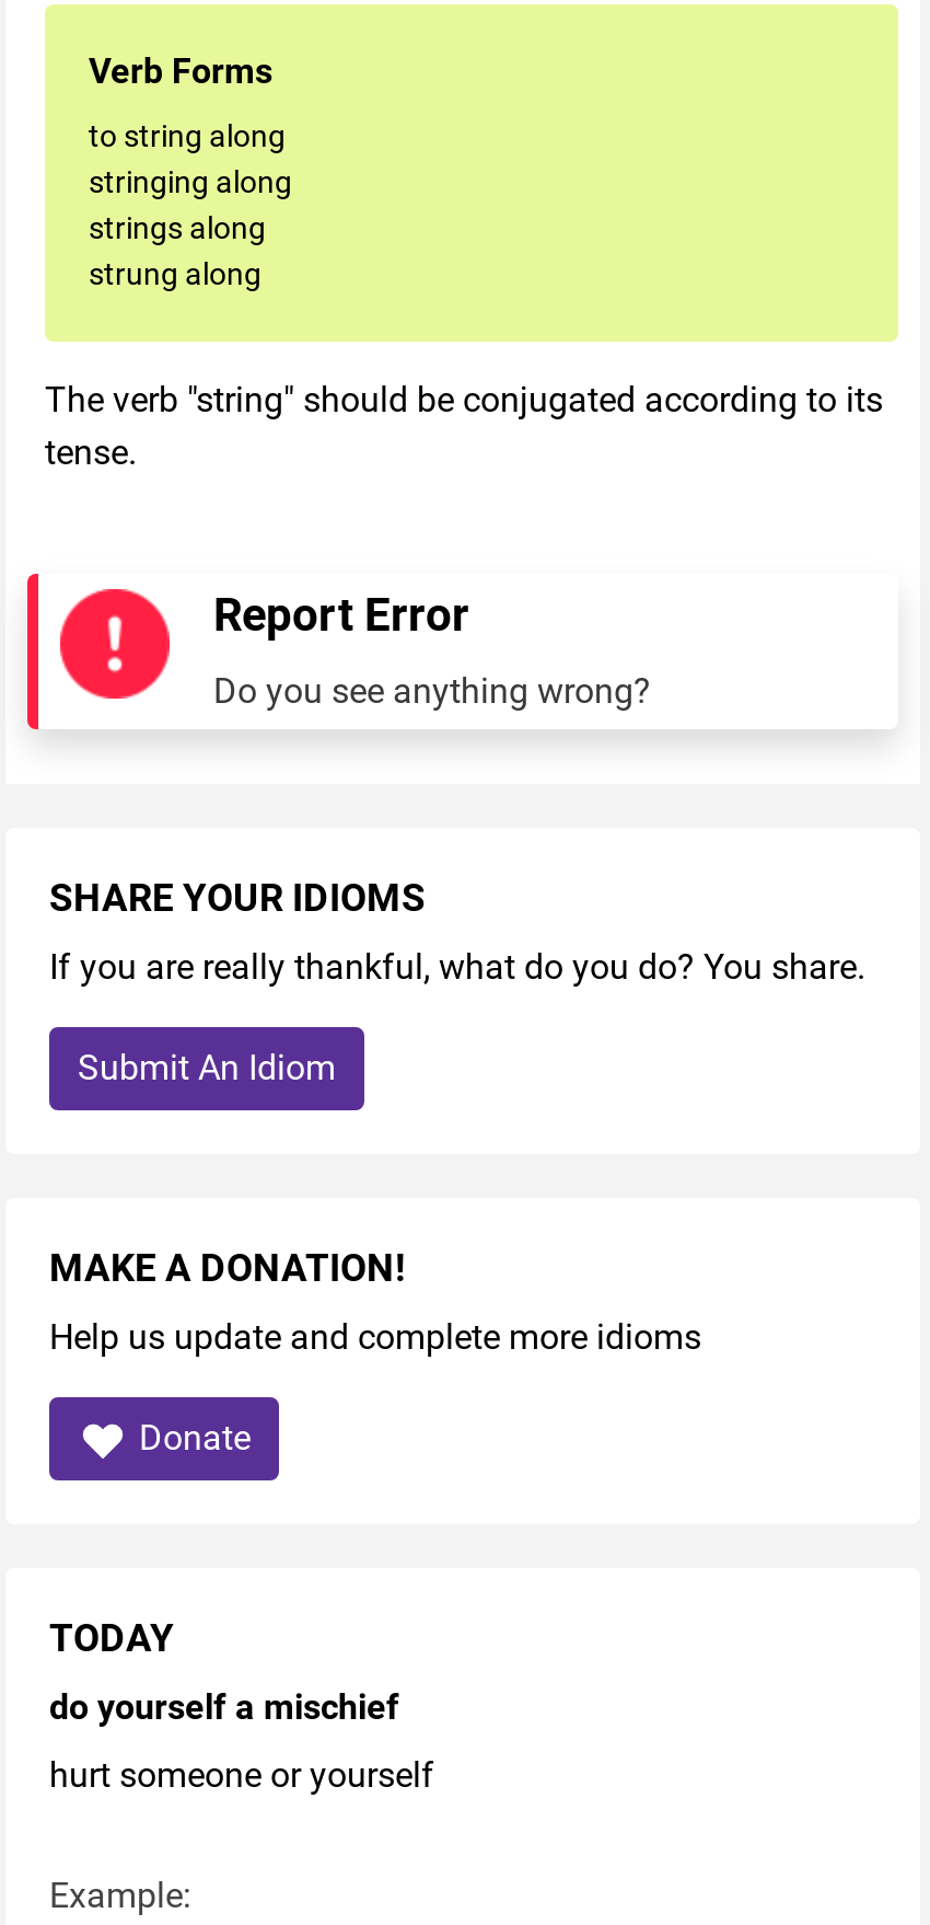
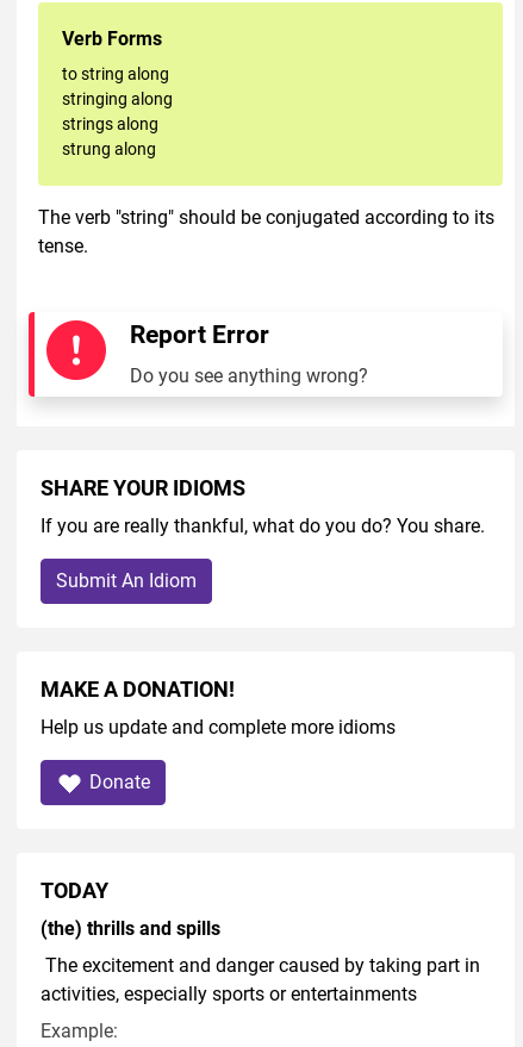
[49,1687,399,1728] do yourself a mischief -> [41,917,220,940] (the) thrills and spills
[49,1754,434,1796] hurt someone or yourself -> [41,954,480,1005] The excitement and danger caused by taking part in | activities, especially sports or entertainments

